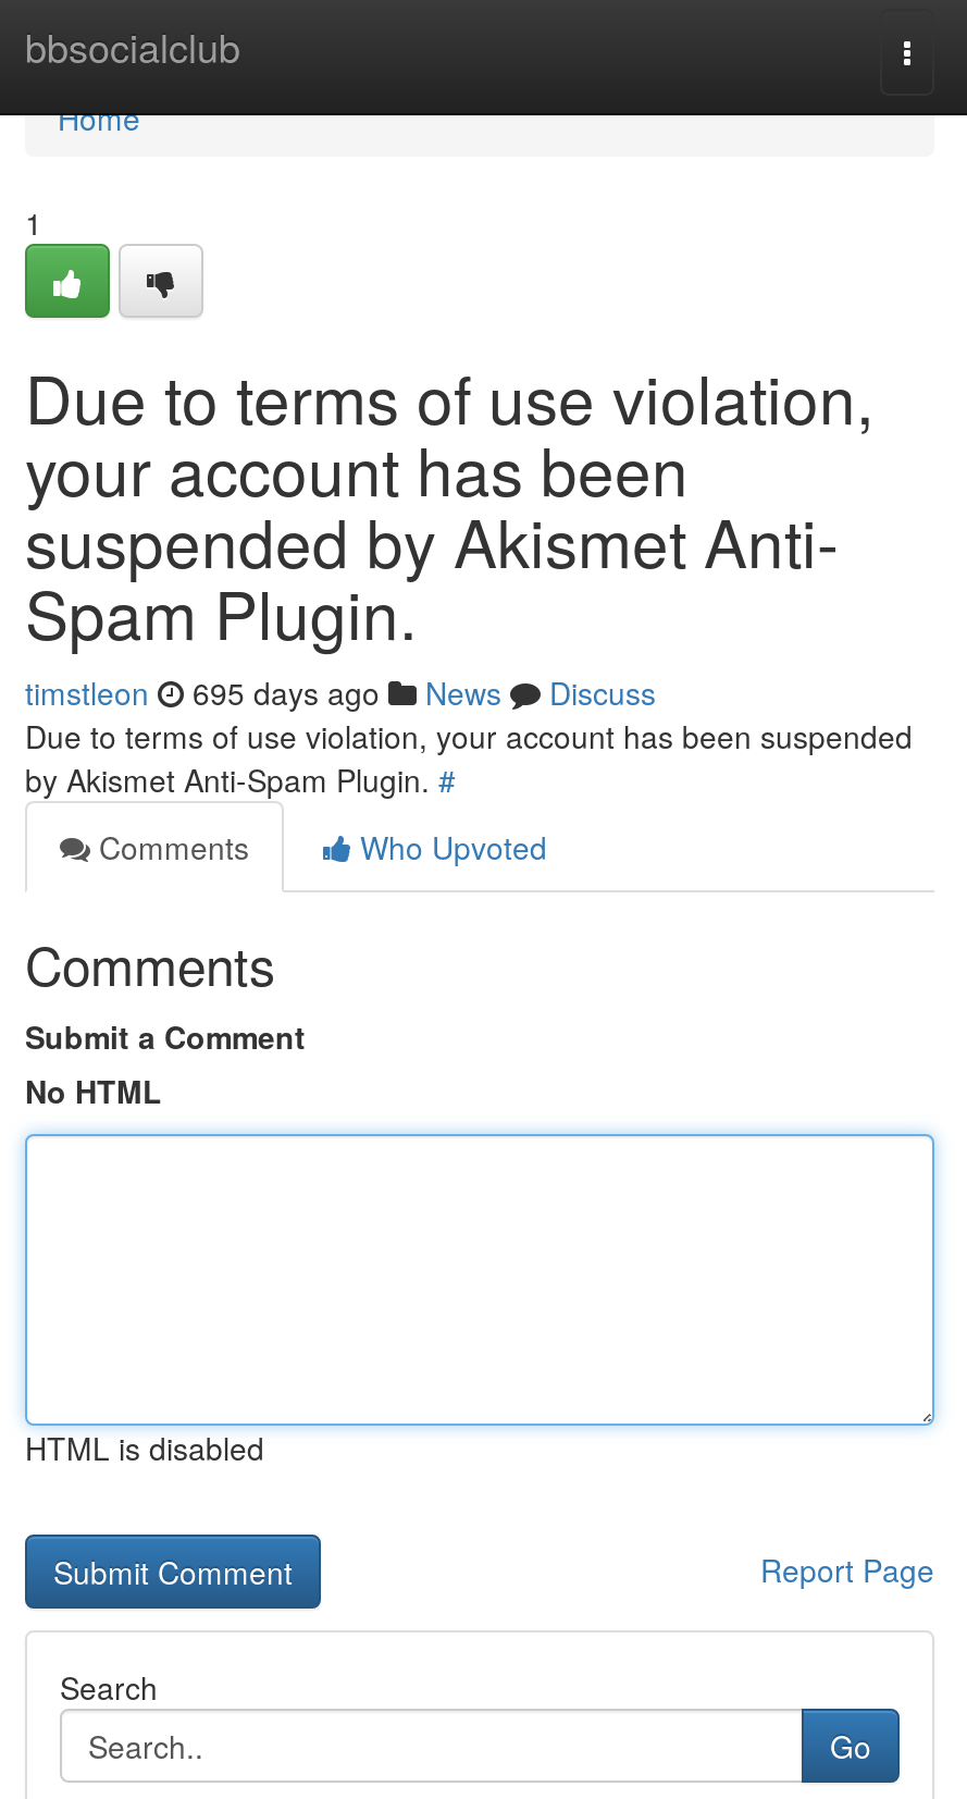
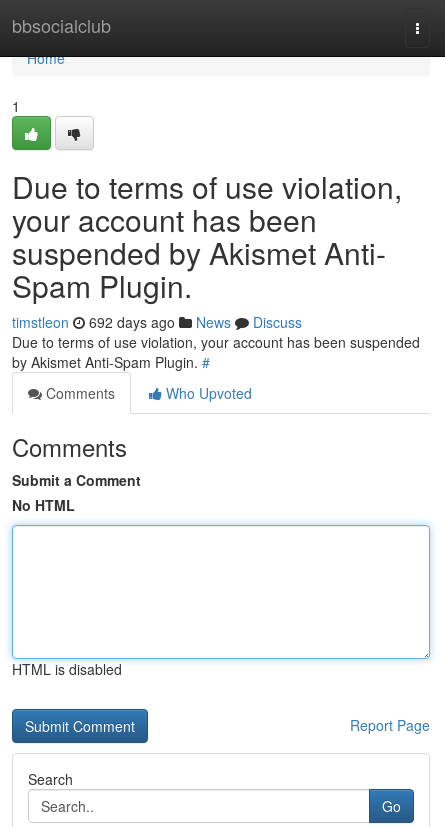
[25,670,656,714] timstleon 695 days ago News Discuss -> [12,312,302,332] timstleon 692 days ago News Discuss

